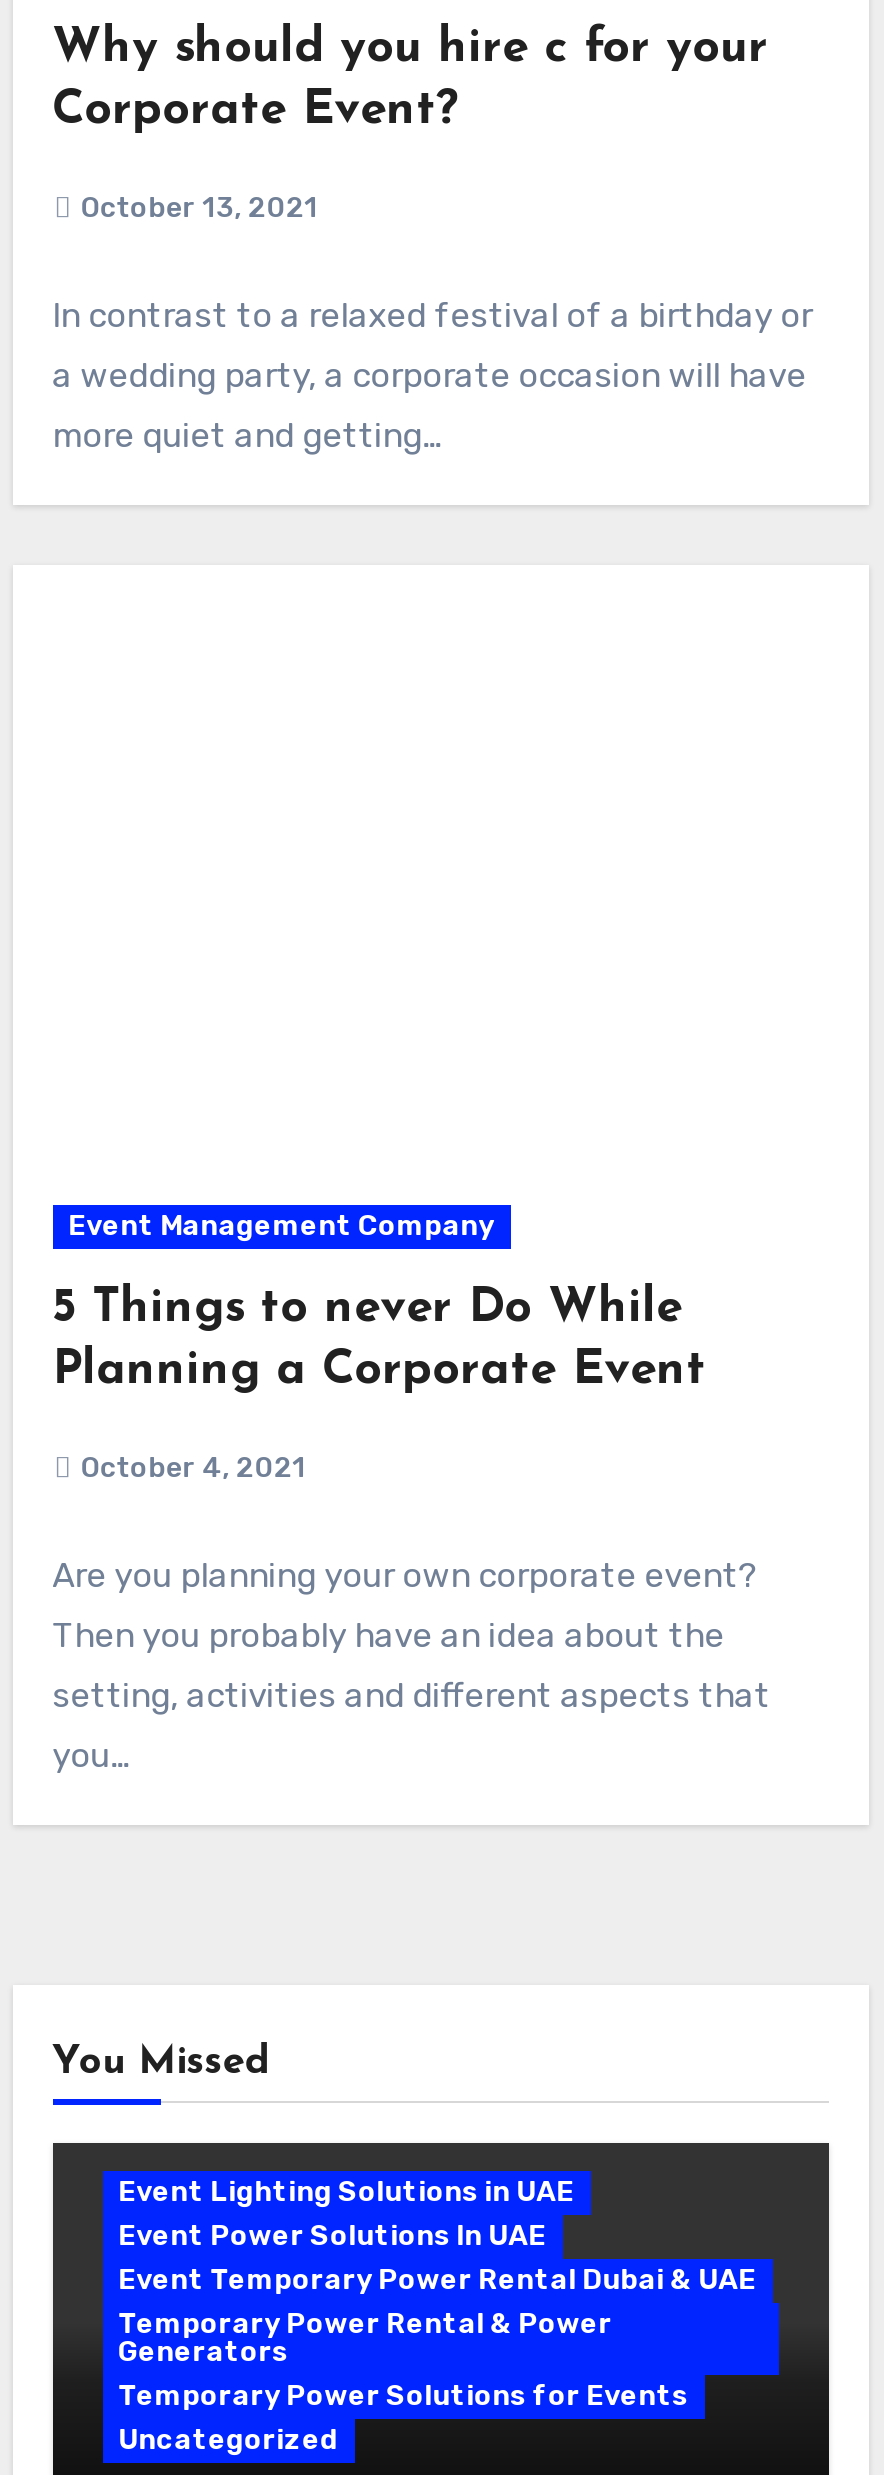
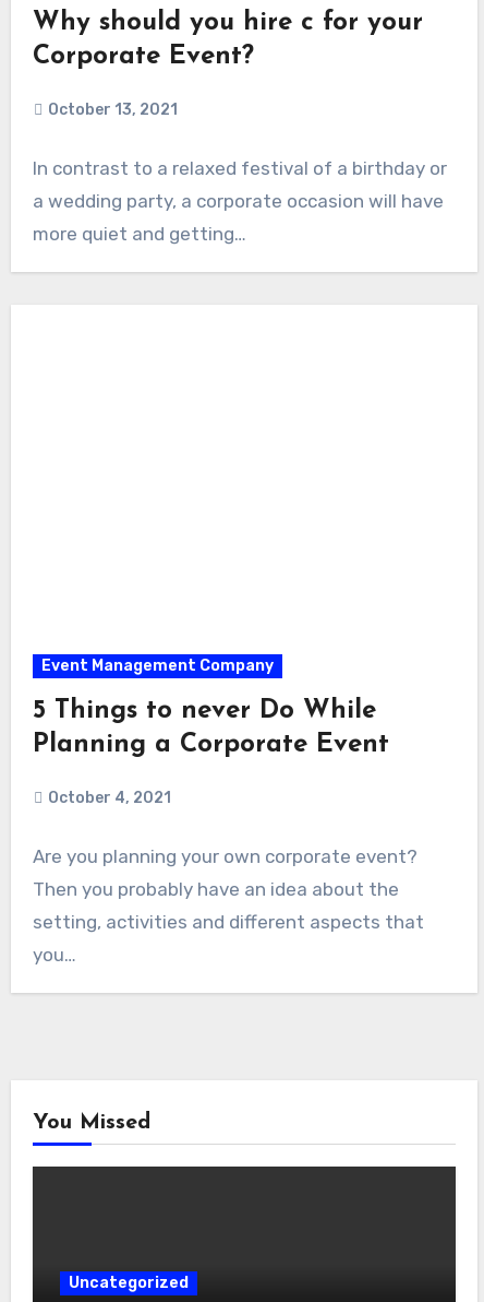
[118,2175,756,2413] Event Lighting Solutions in UAE | Event Power Solutions In UAE | Event Temporary Power Rental Dubai & UAE | Temporary Power Rental & Power | Generators | Temporary Power Solutions for Events -> none

